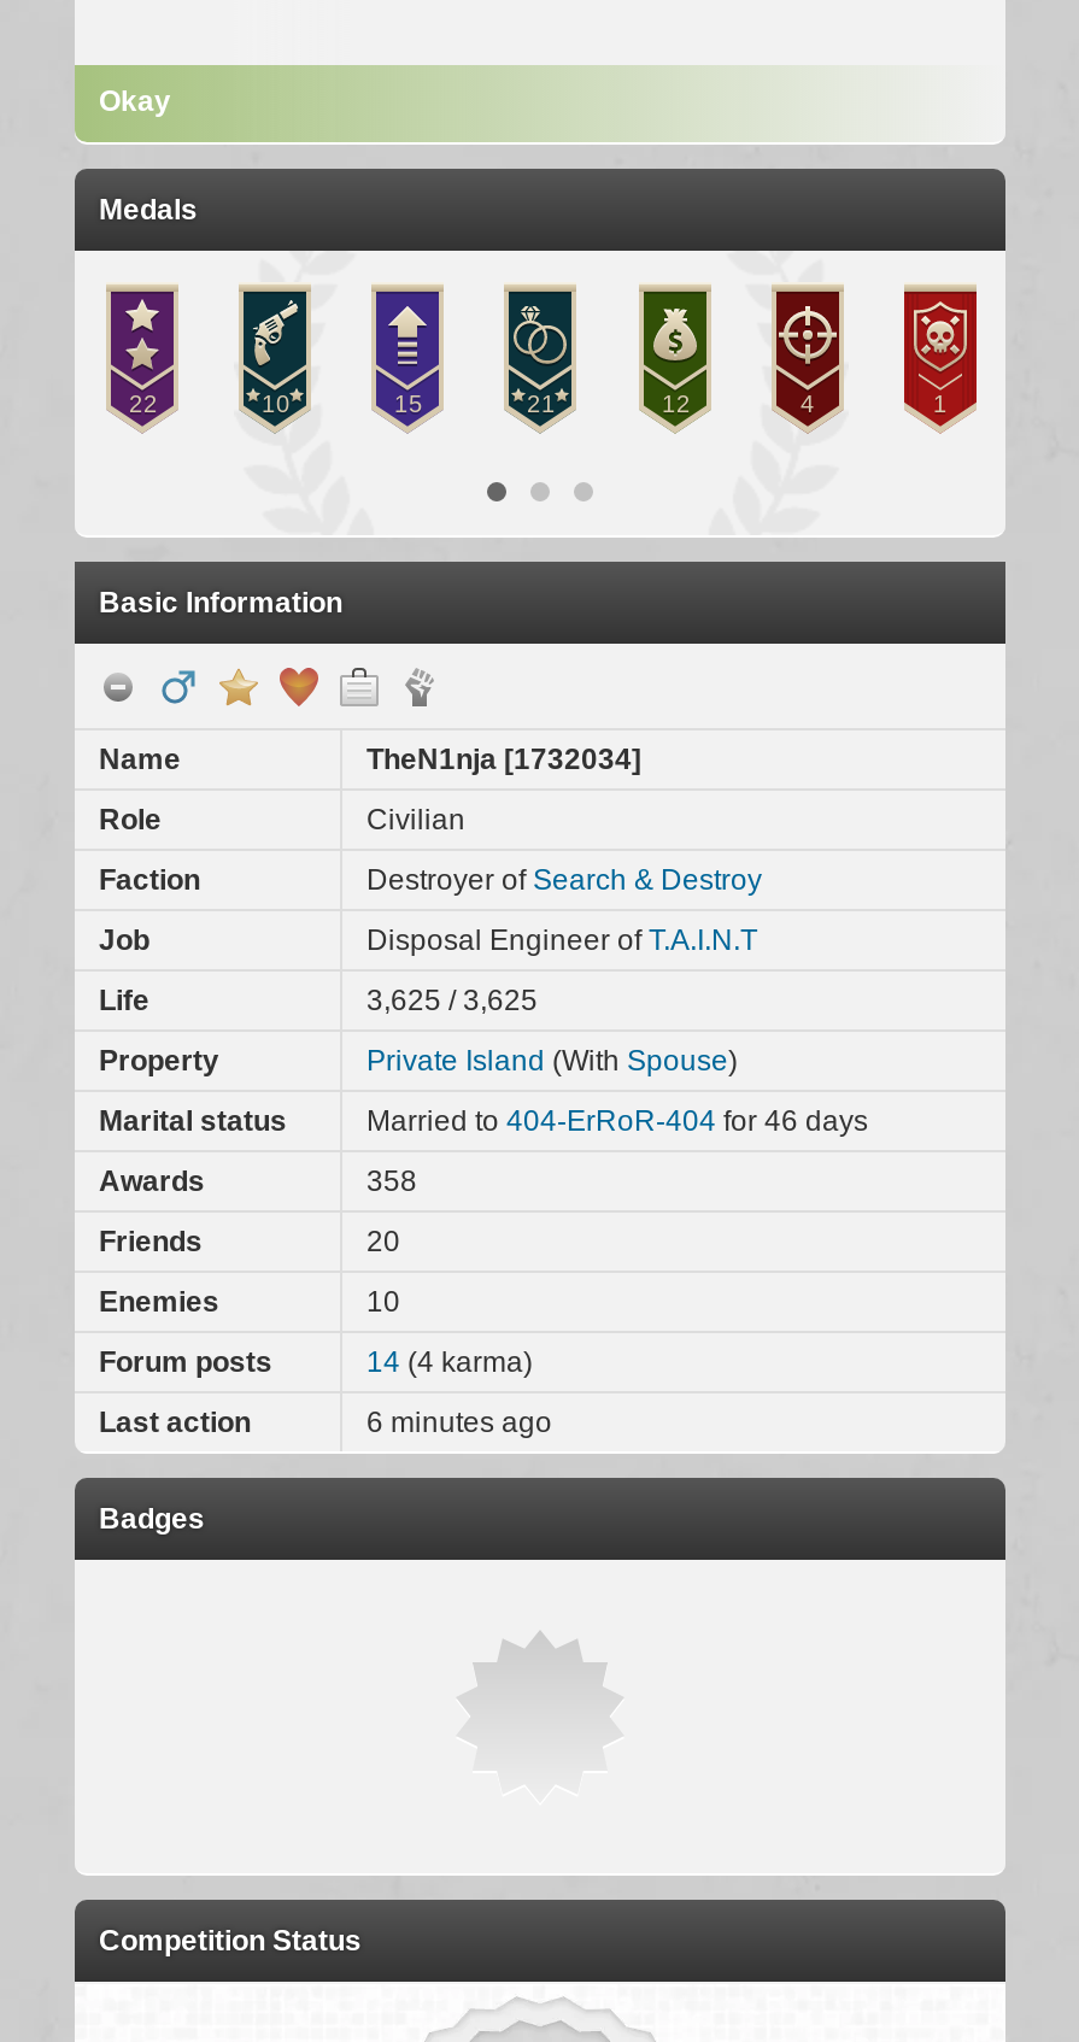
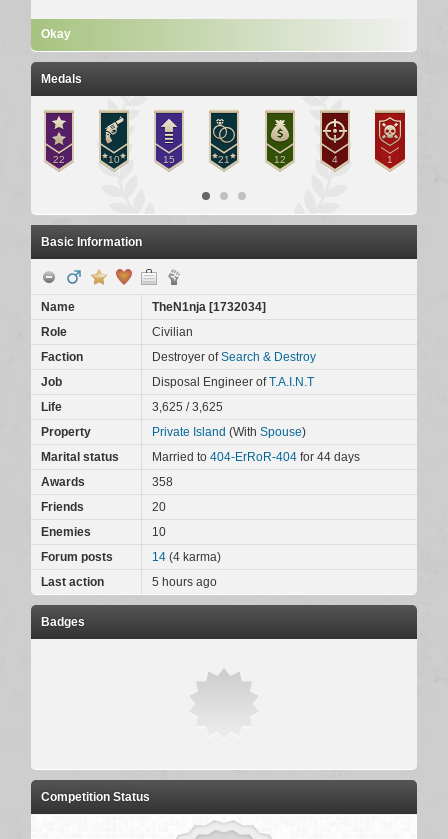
[366,1105,868,1138] Married to 404-ErRoR-404 for 46 days -> [152,450,360,464] Married to 404-ErRoR-404 for 44 days
[366,1406,552,1440] 6 minutes ago -> [152,575,217,589] 5 hours ago

